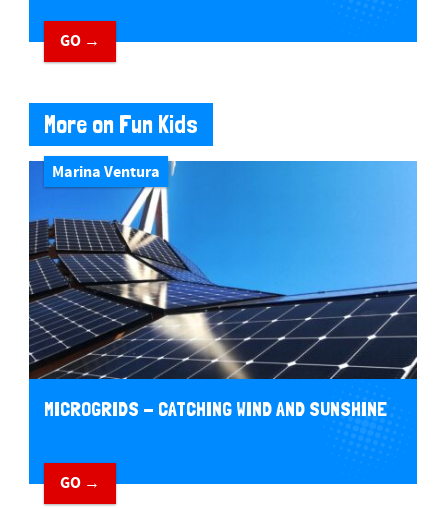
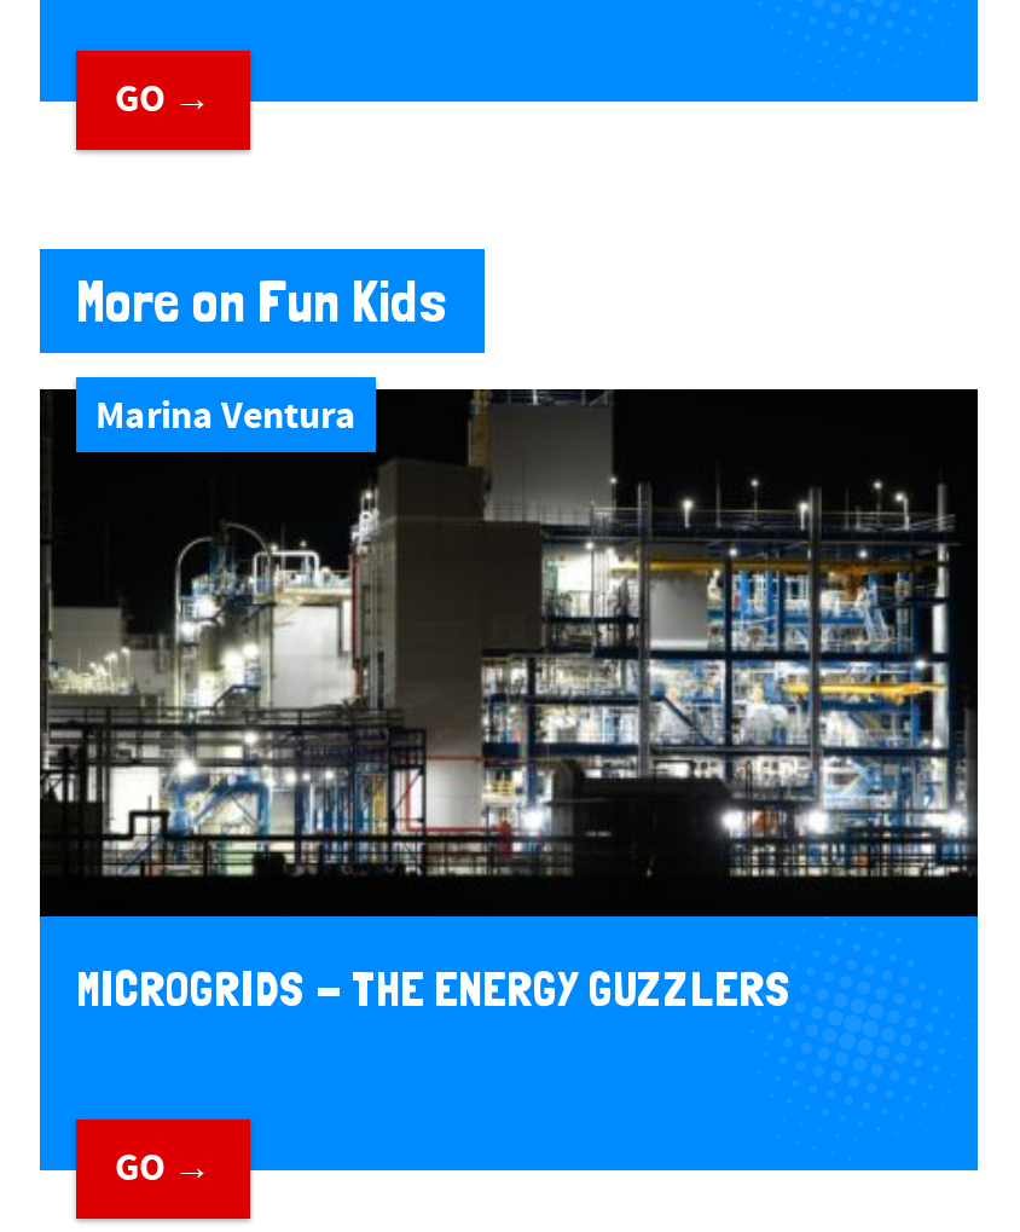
[28,160,418,421] [image] | MICROGRIDS - CATCHING WIND AND SUNSHINE -> [37,387,980,1019] [image] | MICROGRIDS - THE ENERGY GUZZLERS

